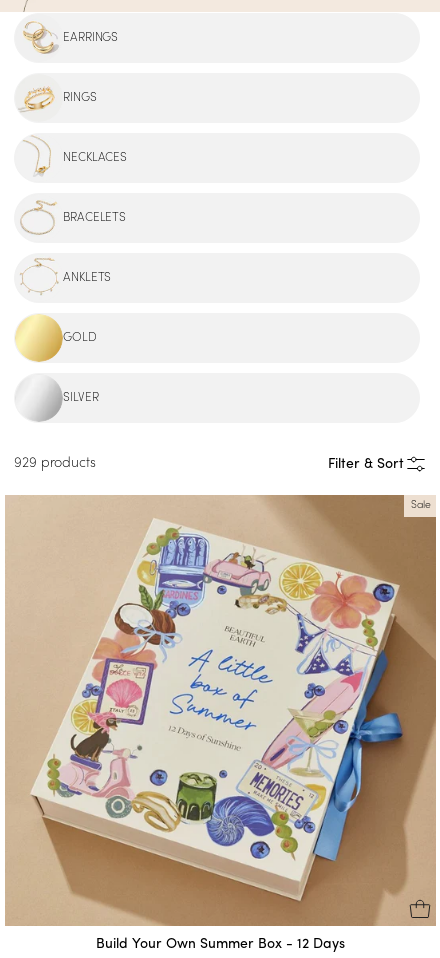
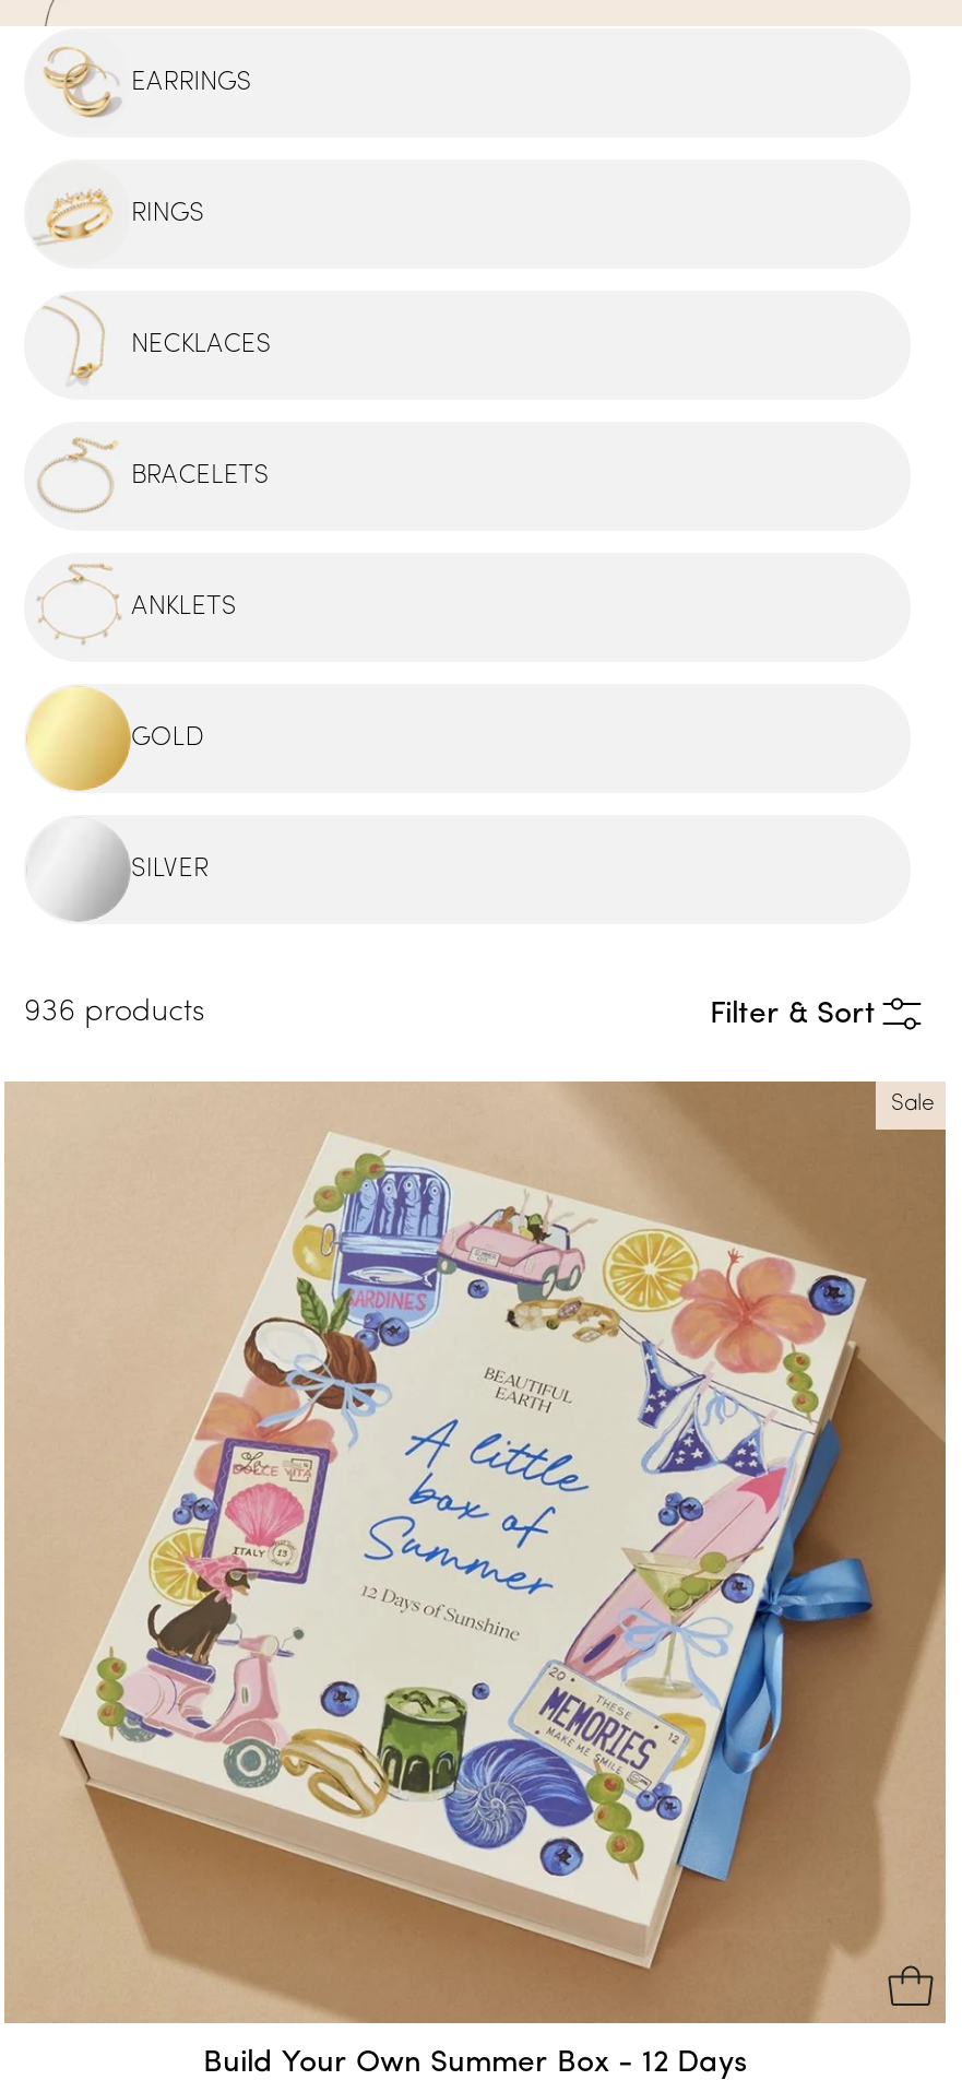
[14,456,96,471] 929 products -> [24,997,205,1030] 936 products

